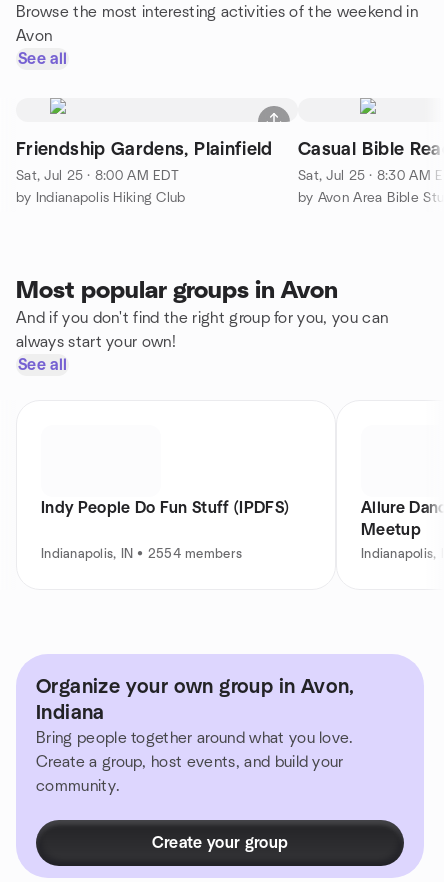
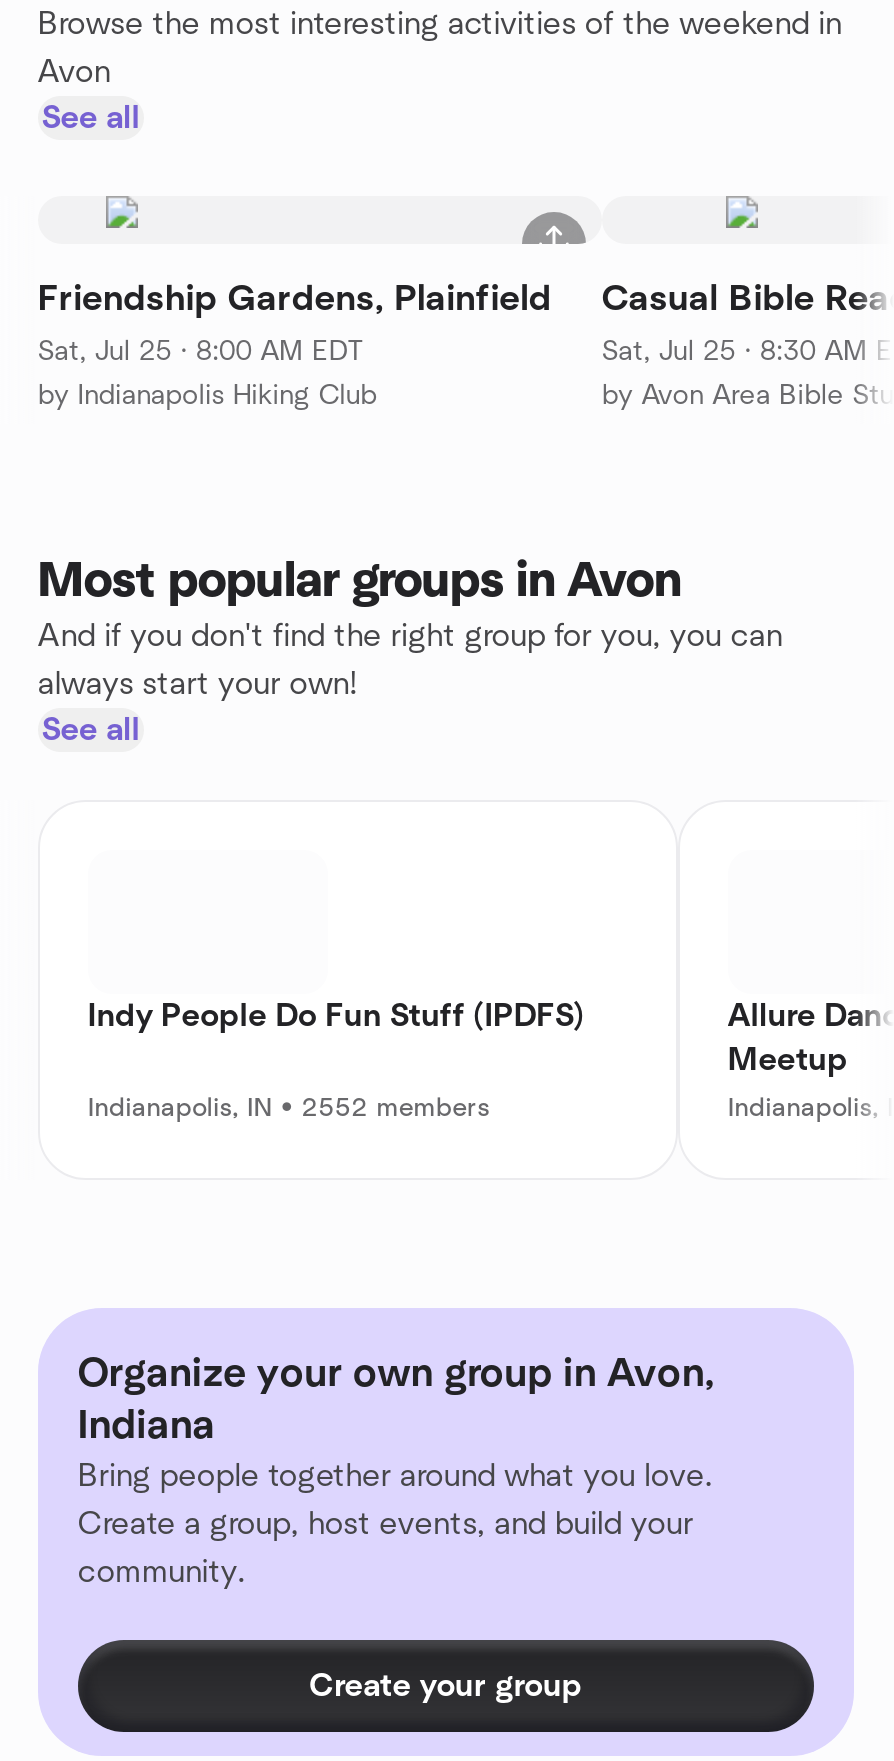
[41,548,242,561] Indianapolis, IN • 2554 members -> [88,1096,490,1122] Indianapolis, IN • 2552 members

